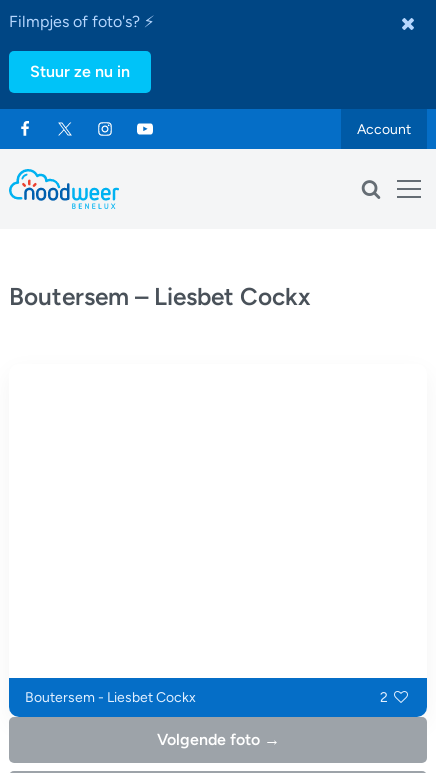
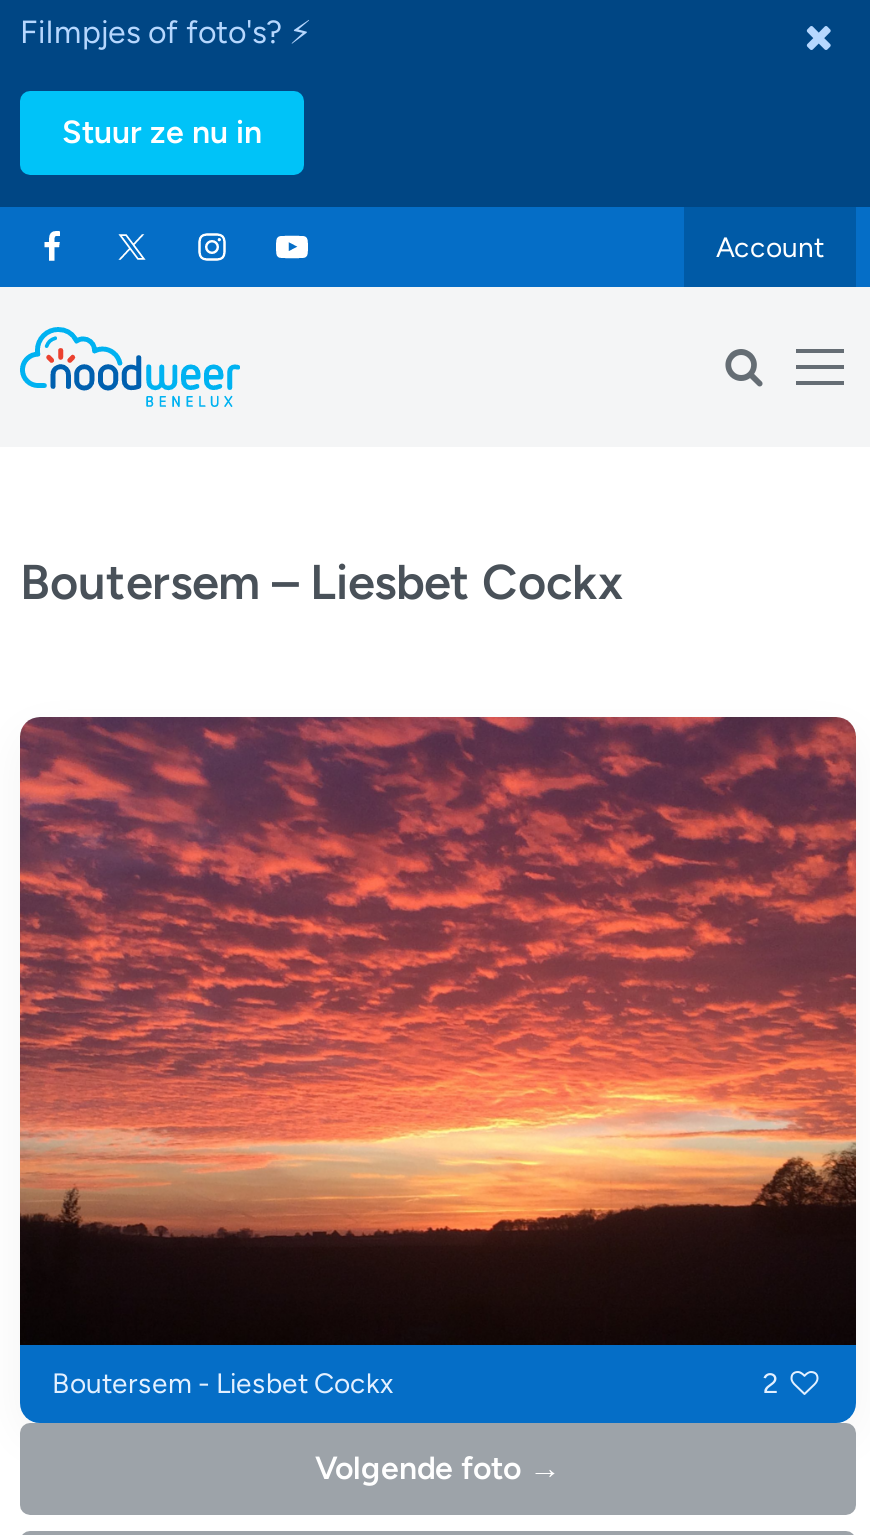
none -> [18,715,858,1347] [image]

